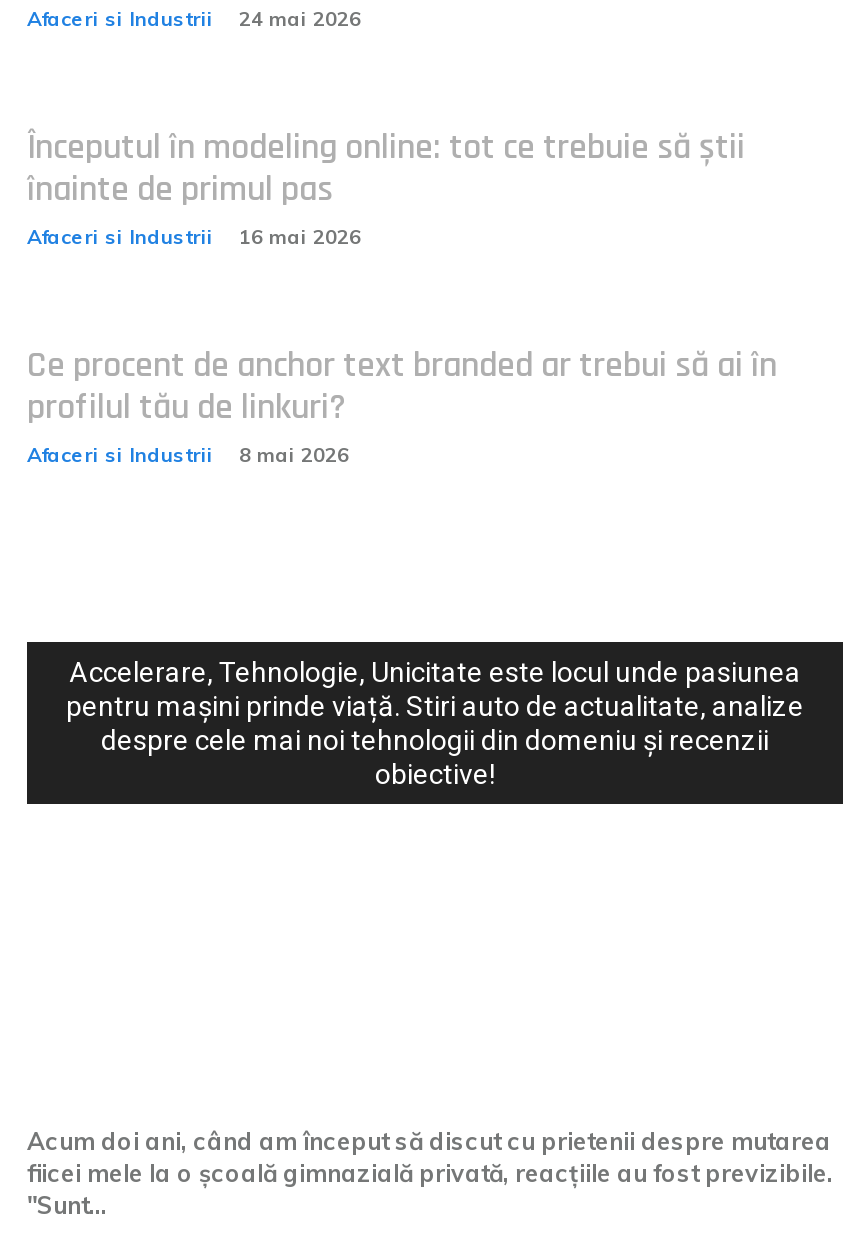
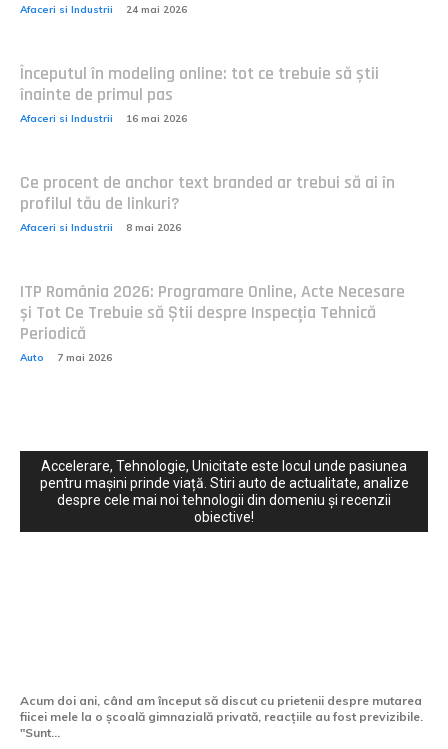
none -> [20,280,405,364] ITP România 2026: Programare Online, Acte Necesare | și Tot Ce Trebuie să Știi despre Inspecția Tehnică | Periodică | Auto | 7 mai 2026

